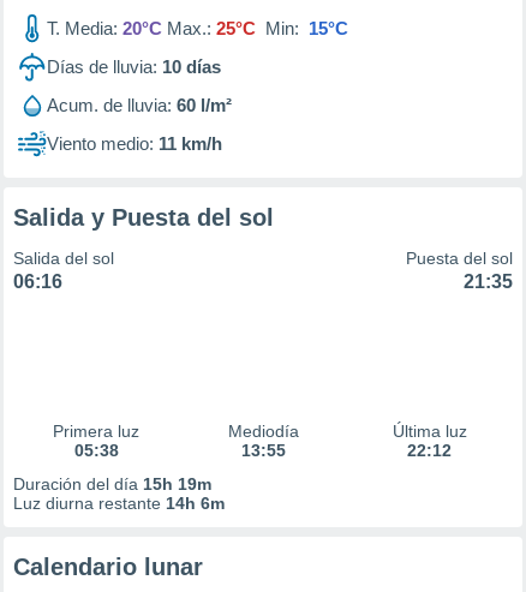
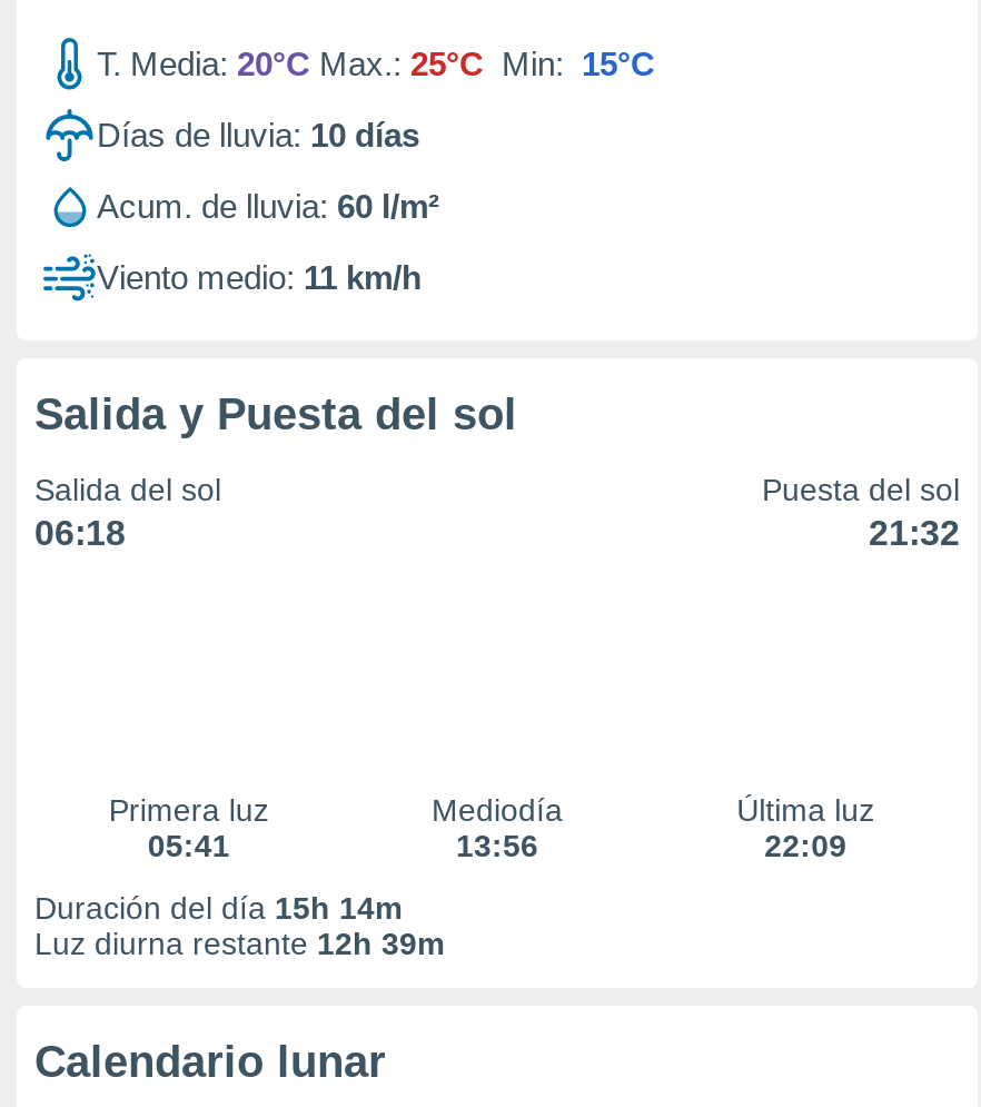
[13,271,62,292] 06:16 -> [34,514,126,552] 06:18
[464,271,513,292] 21:35 -> [869,514,960,552] 21:32
[74,441,119,460] 05:38 -> [147,828,230,863] 05:41
[241,441,285,460] 13:55 -> [456,828,538,863] 13:56
[407,441,452,460] 22:12 -> [765,828,847,863] 22:09
[13,474,211,494] Duración del día 15h 19m -> [34,890,402,926] Duración del día 15h 14m
[13,494,225,513] Luz diurna restante 14h 6m -> [34,926,444,961] Luz diurna restante 12h 39m

